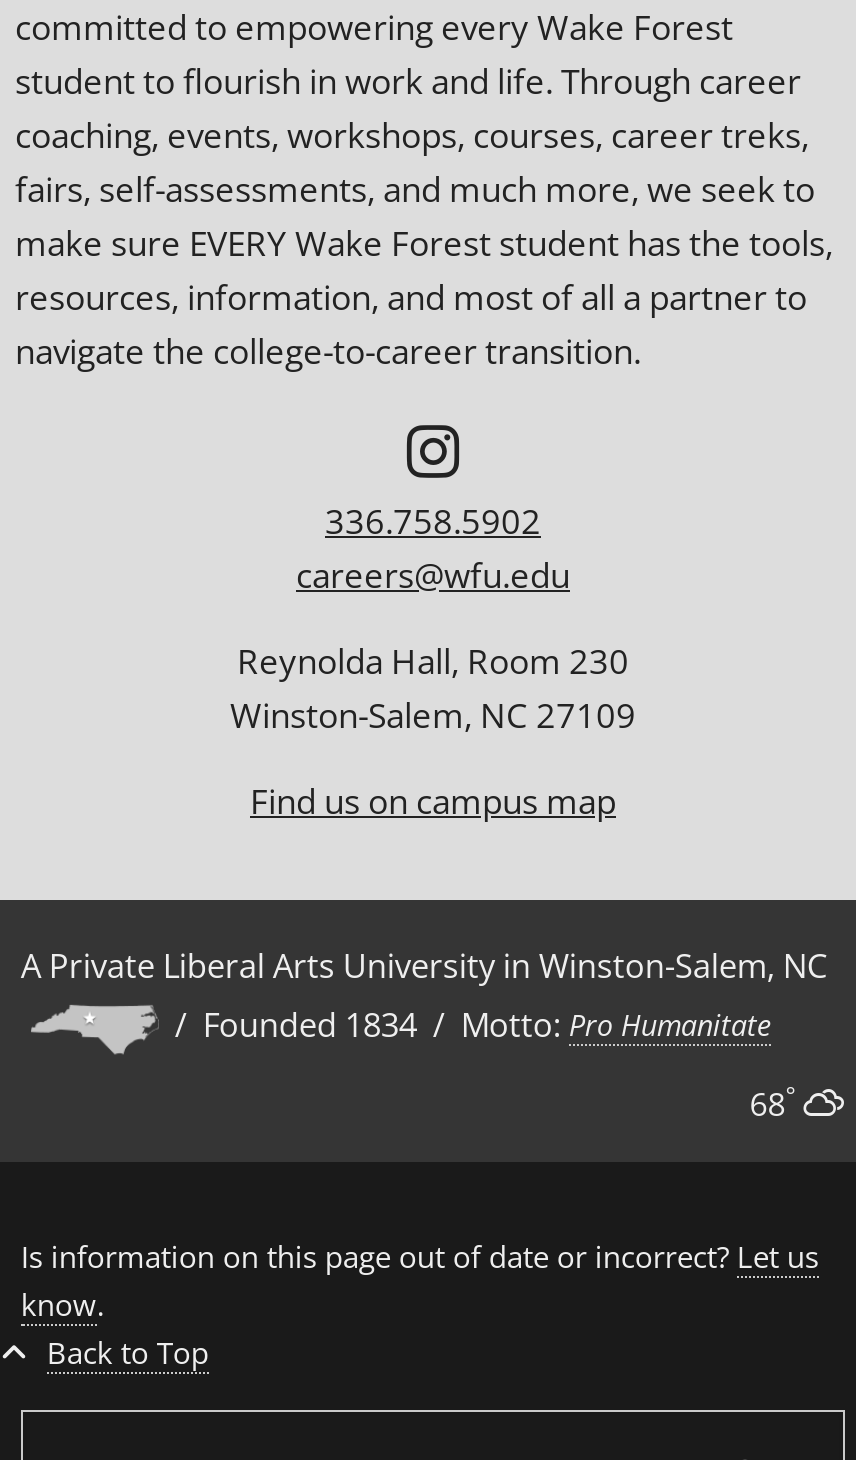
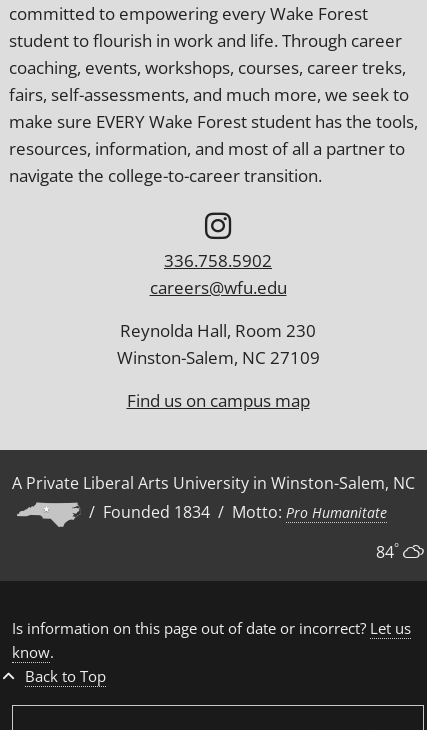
[749,1077,795,1125] 68° -> [376,538,399,562] 84°

